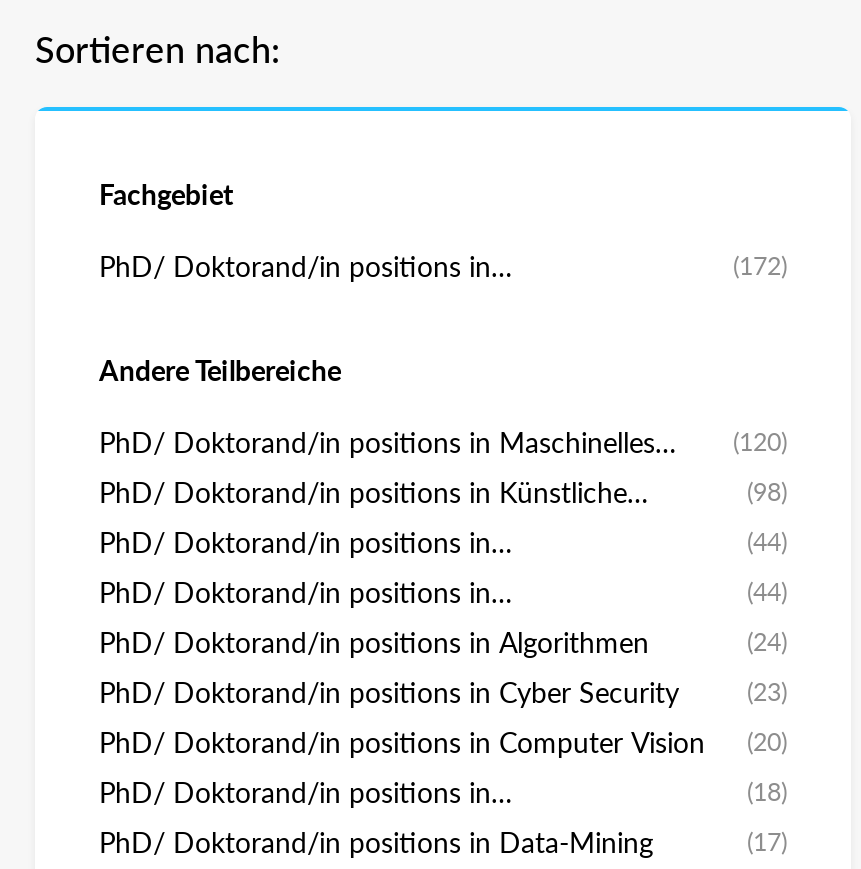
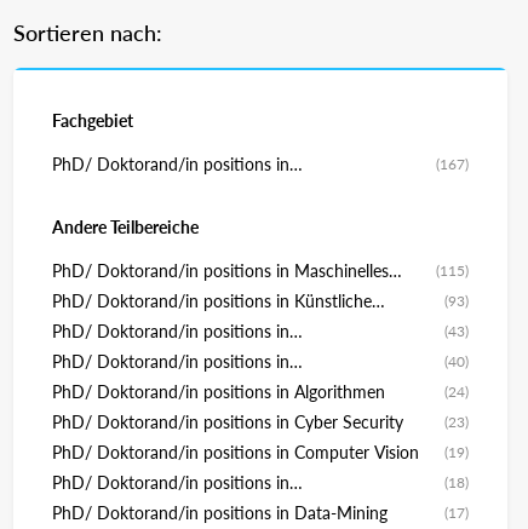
[733,247,787,283] (172) -> [436,153,469,174] (167)
[733,423,787,459] (120) -> [436,259,469,281] (115)
[747,473,787,509] (98) -> [444,289,469,311] (93)
[747,523,787,559] (44) -> [444,320,469,341] (43)
[747,573,787,609] (44) -> [444,350,469,372] (40)
[99,721,787,761] PhD/ Doktorand/in positions in Computer Vision (20) -> [52,439,469,464] PhD/ Doktorand/in positions in Computer Vision (19)

